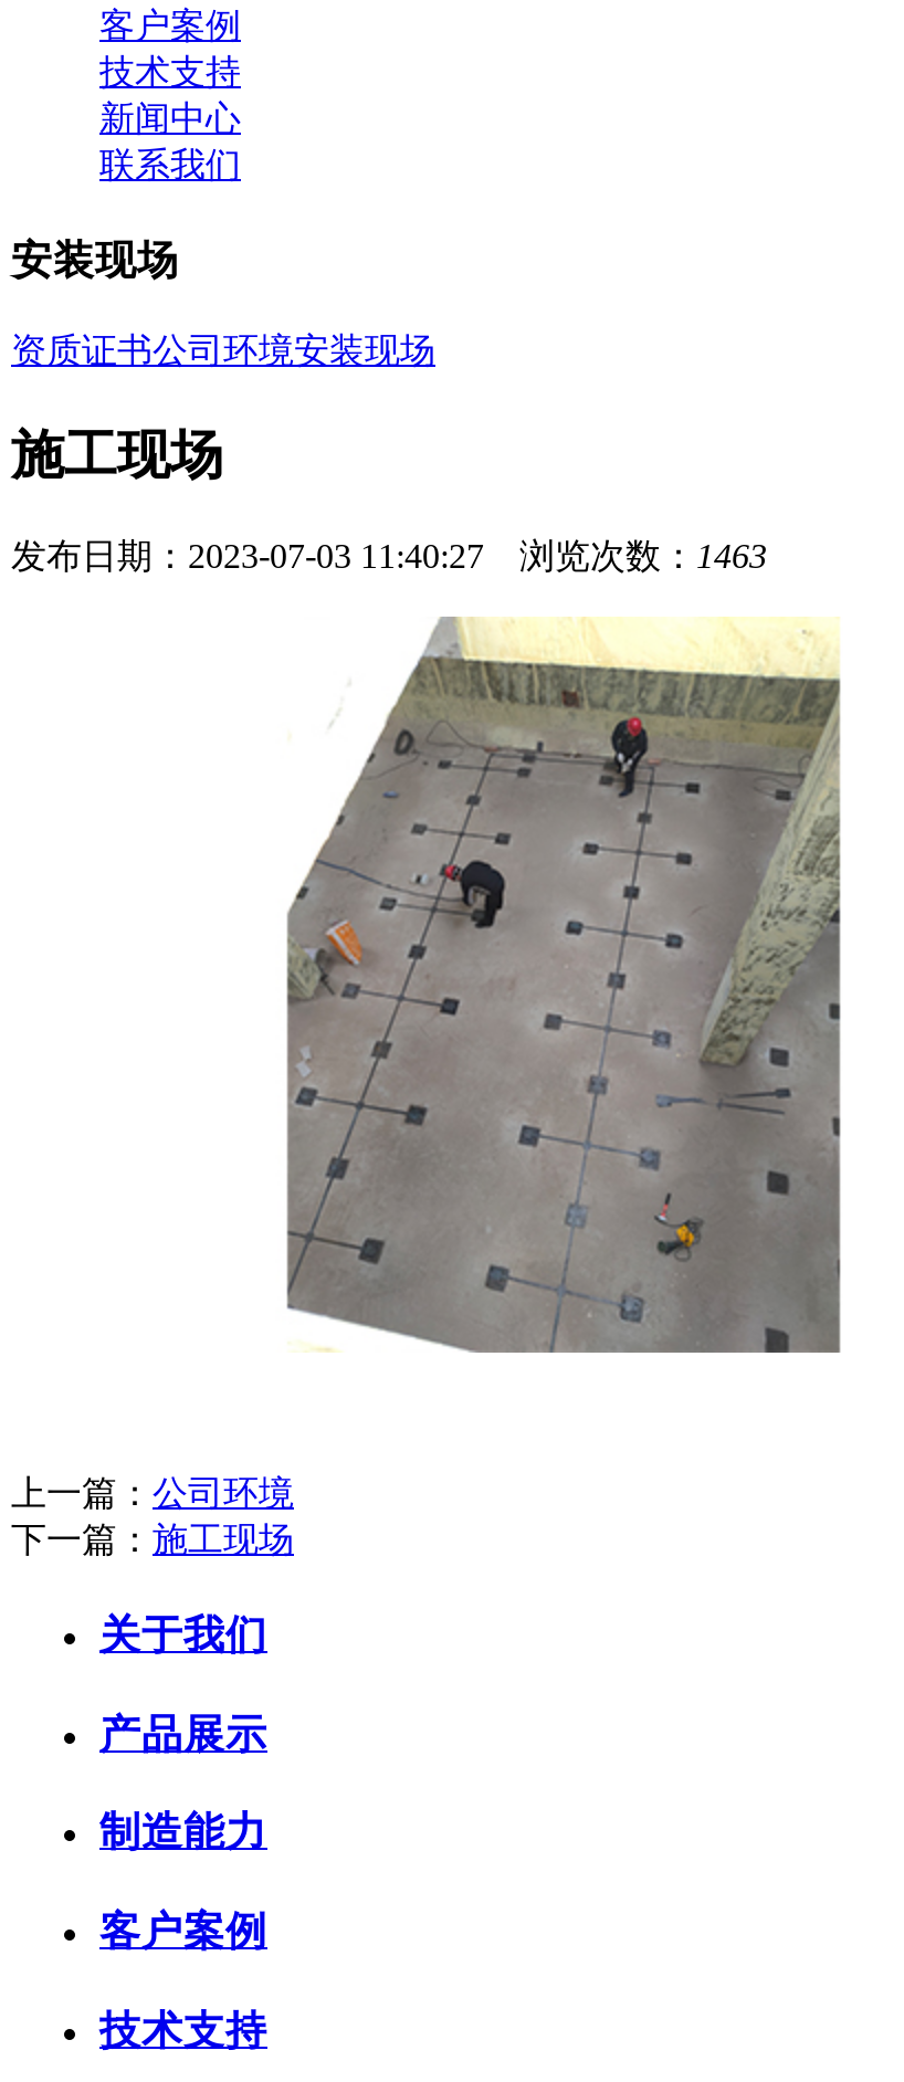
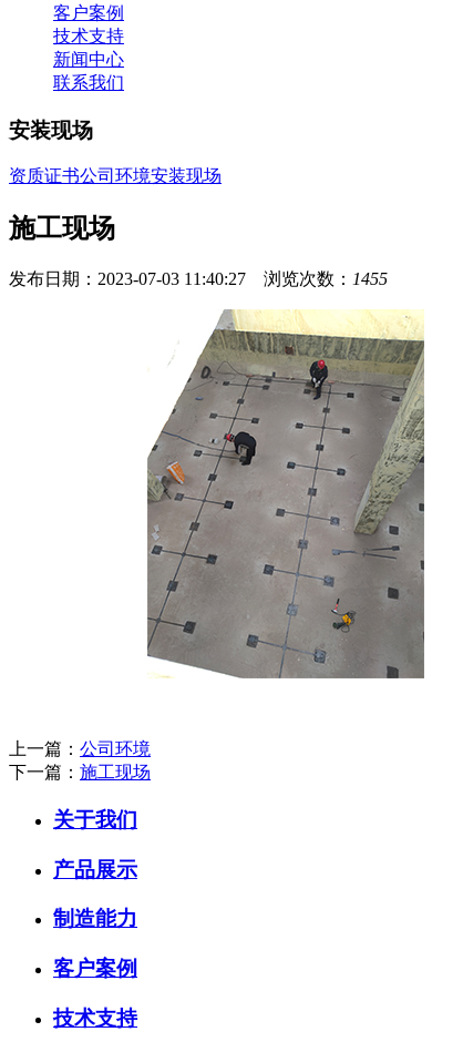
[11,538,767,575] 发布日期：2023-07-03 11:40:27 浏览次数：1463 -> [9,270,388,288] 发布日期：2023-07-03 11:40:27 浏览次数：1455

